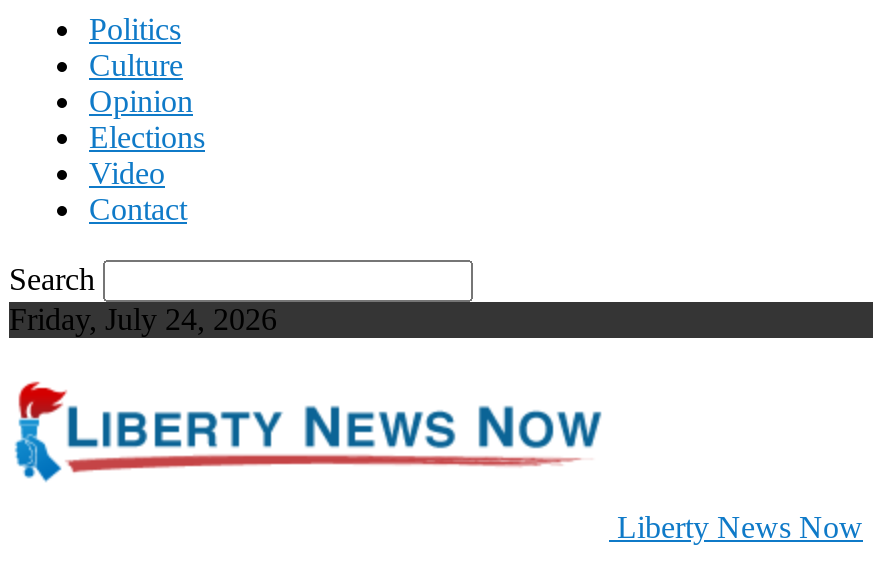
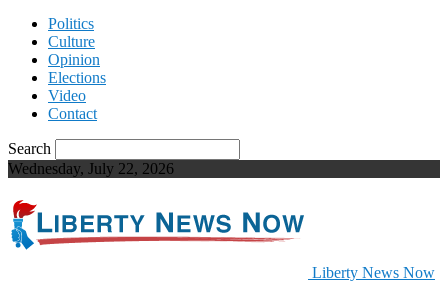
[9,302,277,336] Friday, July 24, 2026 -> [8,160,174,177] Wednesday, July 22, 2026

